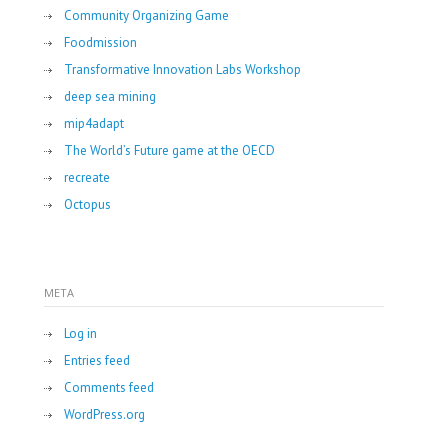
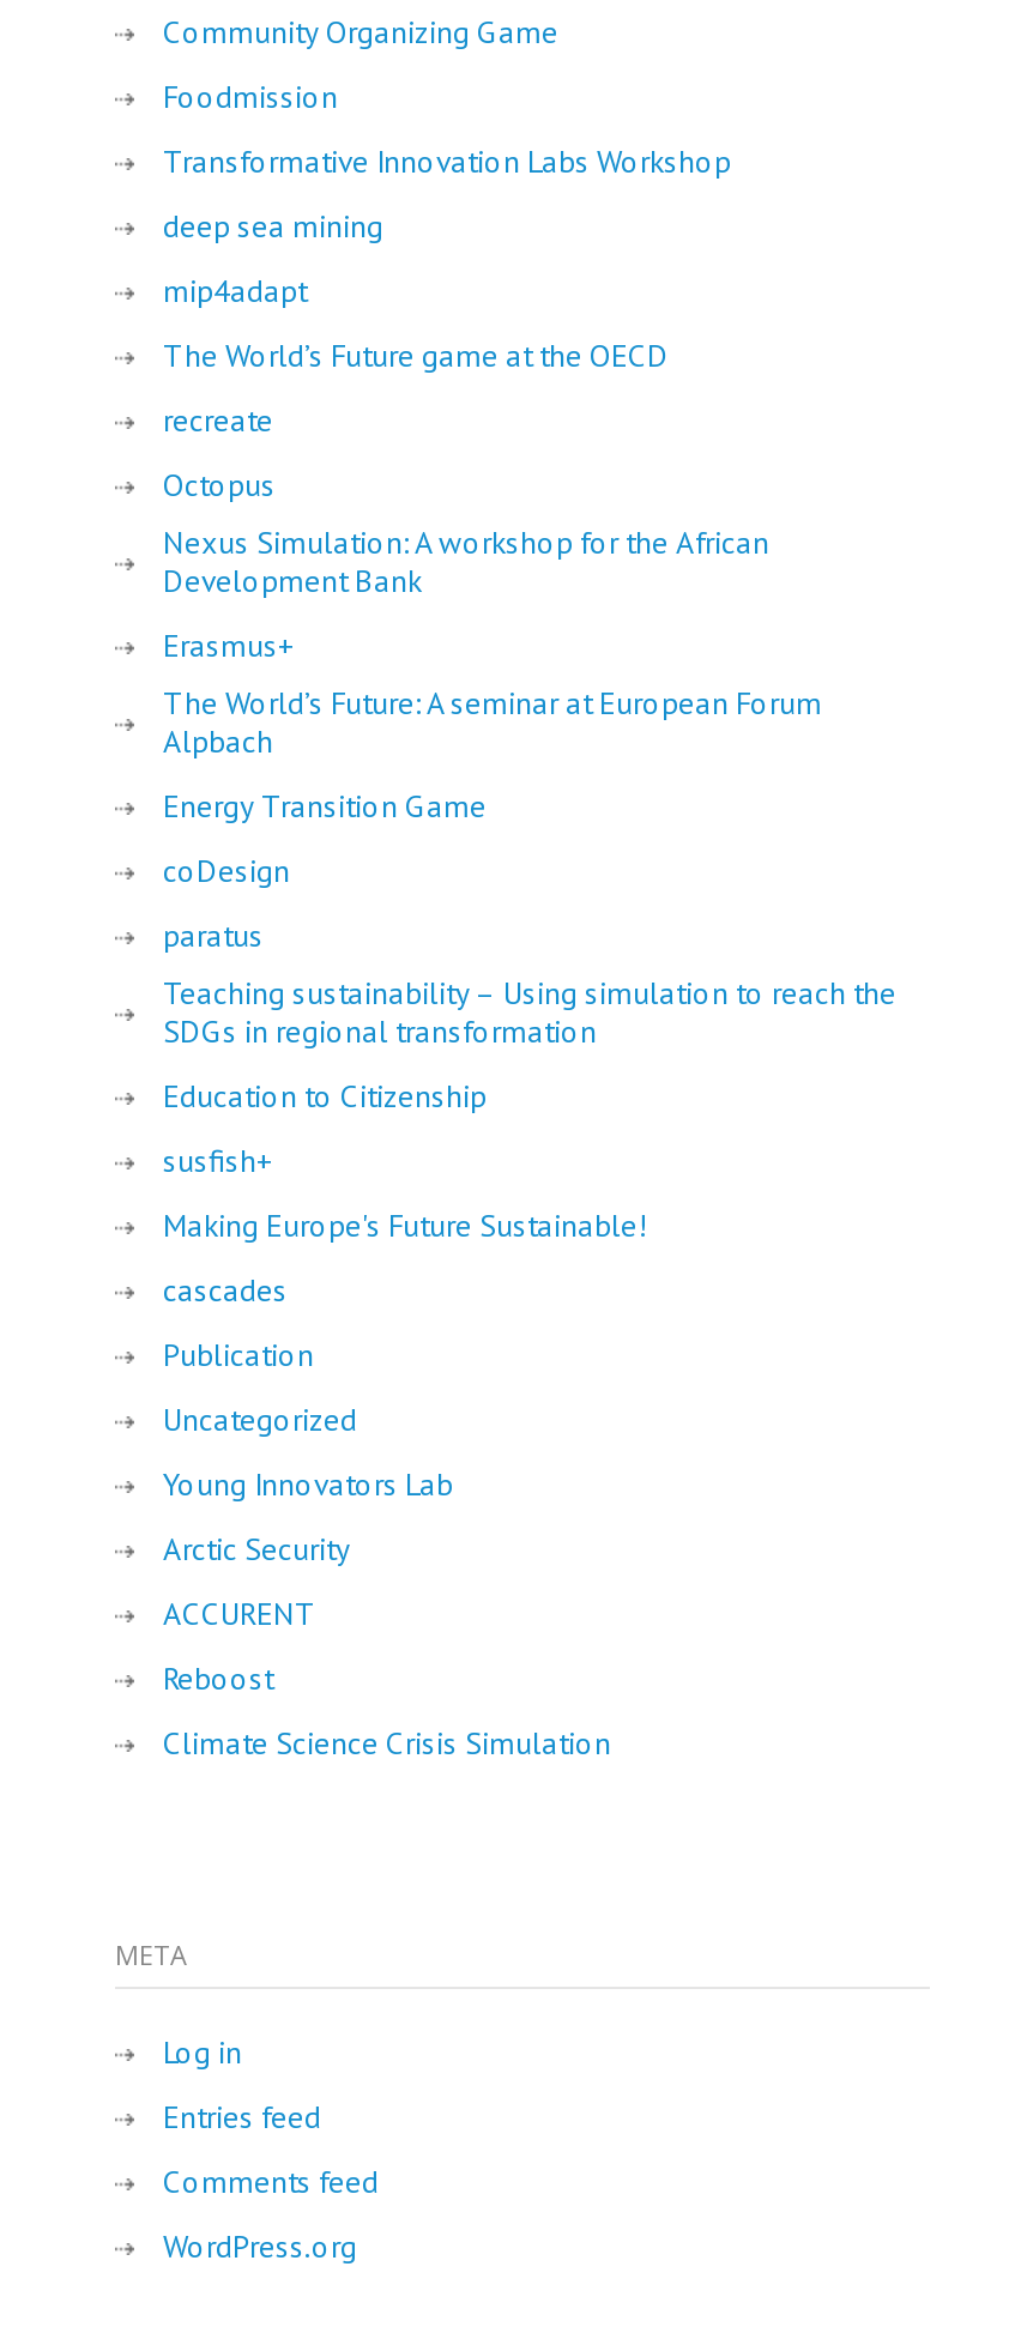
none -> [163,523,896,1764] Nexus Simulation: A workshop for the African | Development Bank | Erasmus+ | The World’s Future: A seminar at European Forum | Alpbach | Energy Transition Game | coDesign | paratus | Teaching sustainability – Using simulation to reach the | SDGs in regional transformation | Education to Citizenship | susfish+ | Making Europe's Future Sustainable! | cascades | Publication | Uncategorized | Young Innovators Lab | Arctic Security | ACCURENT | Reboost | Climate Science Crisis Simulation

